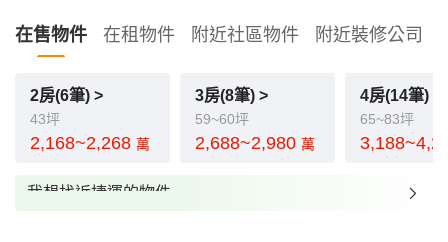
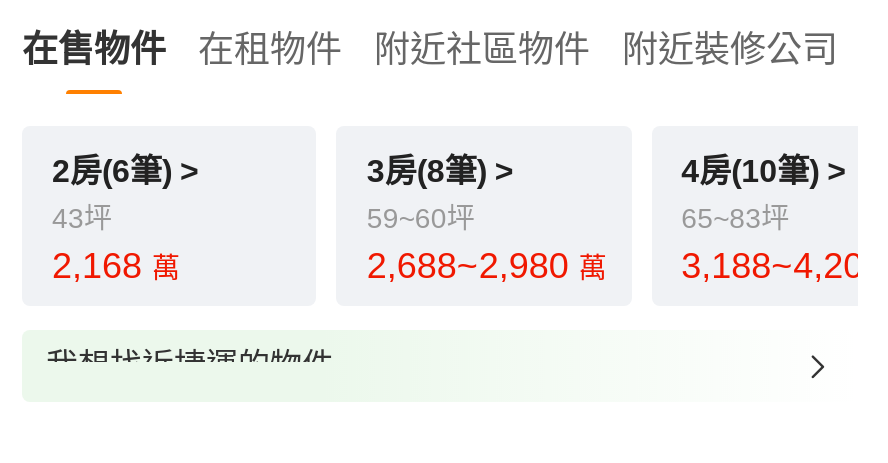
[360,87,442,104] 4房(14筆) > -> [681,154,845,188] 4房(10筆) >
[30,133,150,153] 2,168~2,268萬 -> [52,246,180,286] 2,168萬

